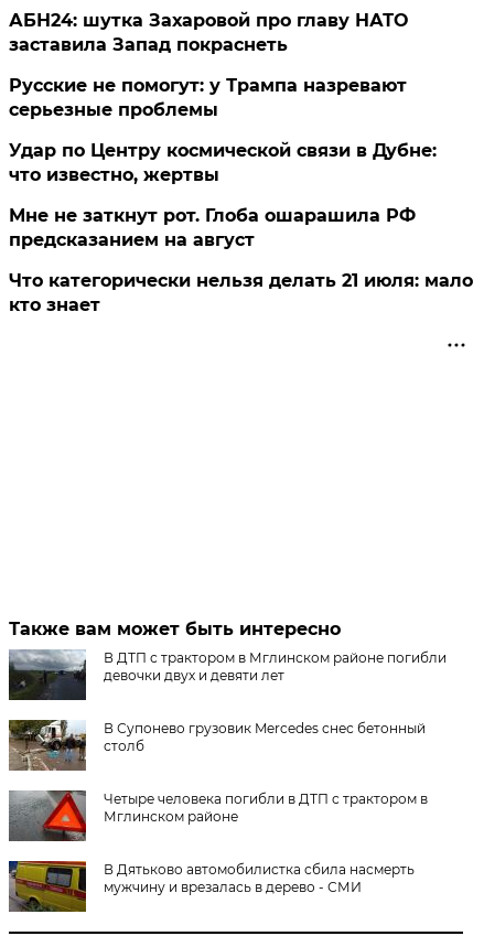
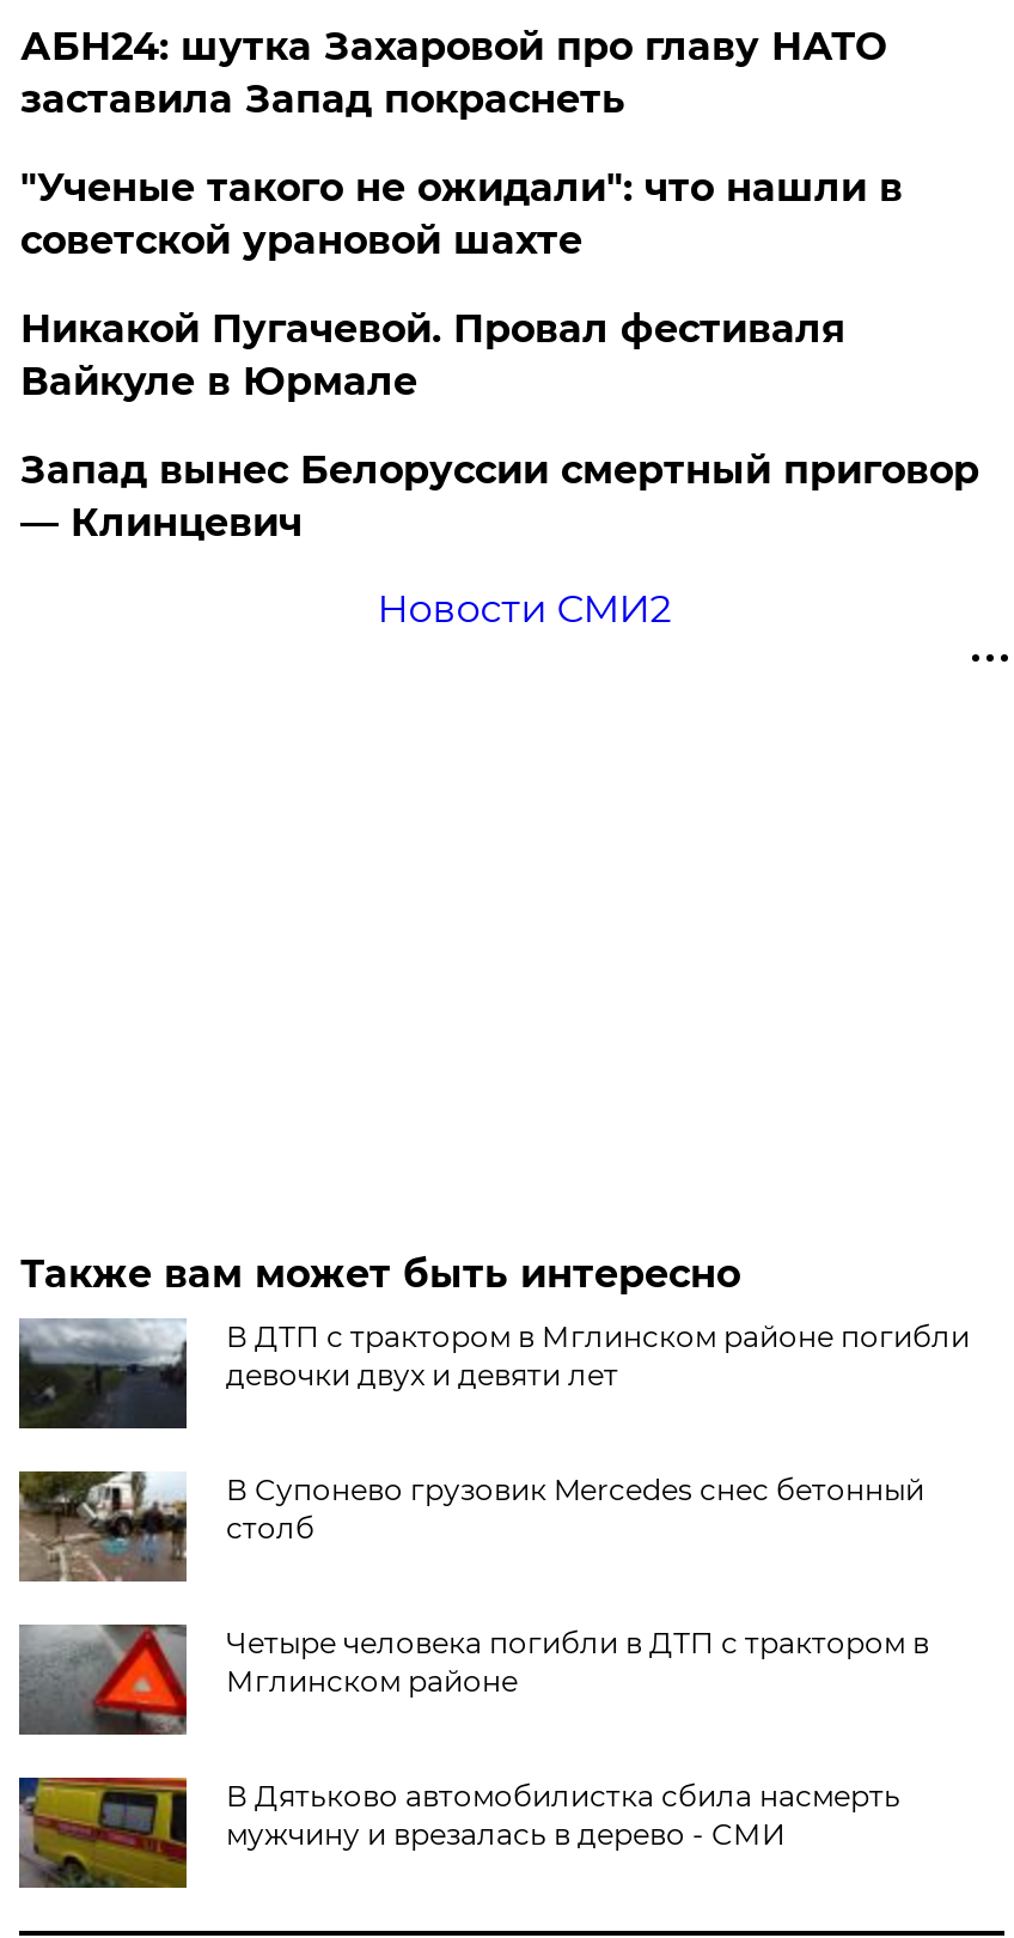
[9,75,407,120] Русские не помогут: у Трампа назревают | серьезные проблемы -> [20,165,903,263] "Ученые такого не ожидали": что нашли в | советской урановой шахте
[9,140,437,185] Удар по Центру космической связи в Дубне: | что известно, жертвы -> [20,306,845,404] Никакой Пугачевой. Провал фестиваля | Вайкуле в Юрмале
[9,205,416,250] Мне не заткнут рот. Глоба ошарашила РФ | предсказанием на август -> [20,447,979,545] Запад вынес Белоруссии смертный приговор | — Клинцевич
[9,270,473,315] Что категорически нельзя делать 21 июля: мало | кто знает -> [377,586,671,631] Новости СМИ2

